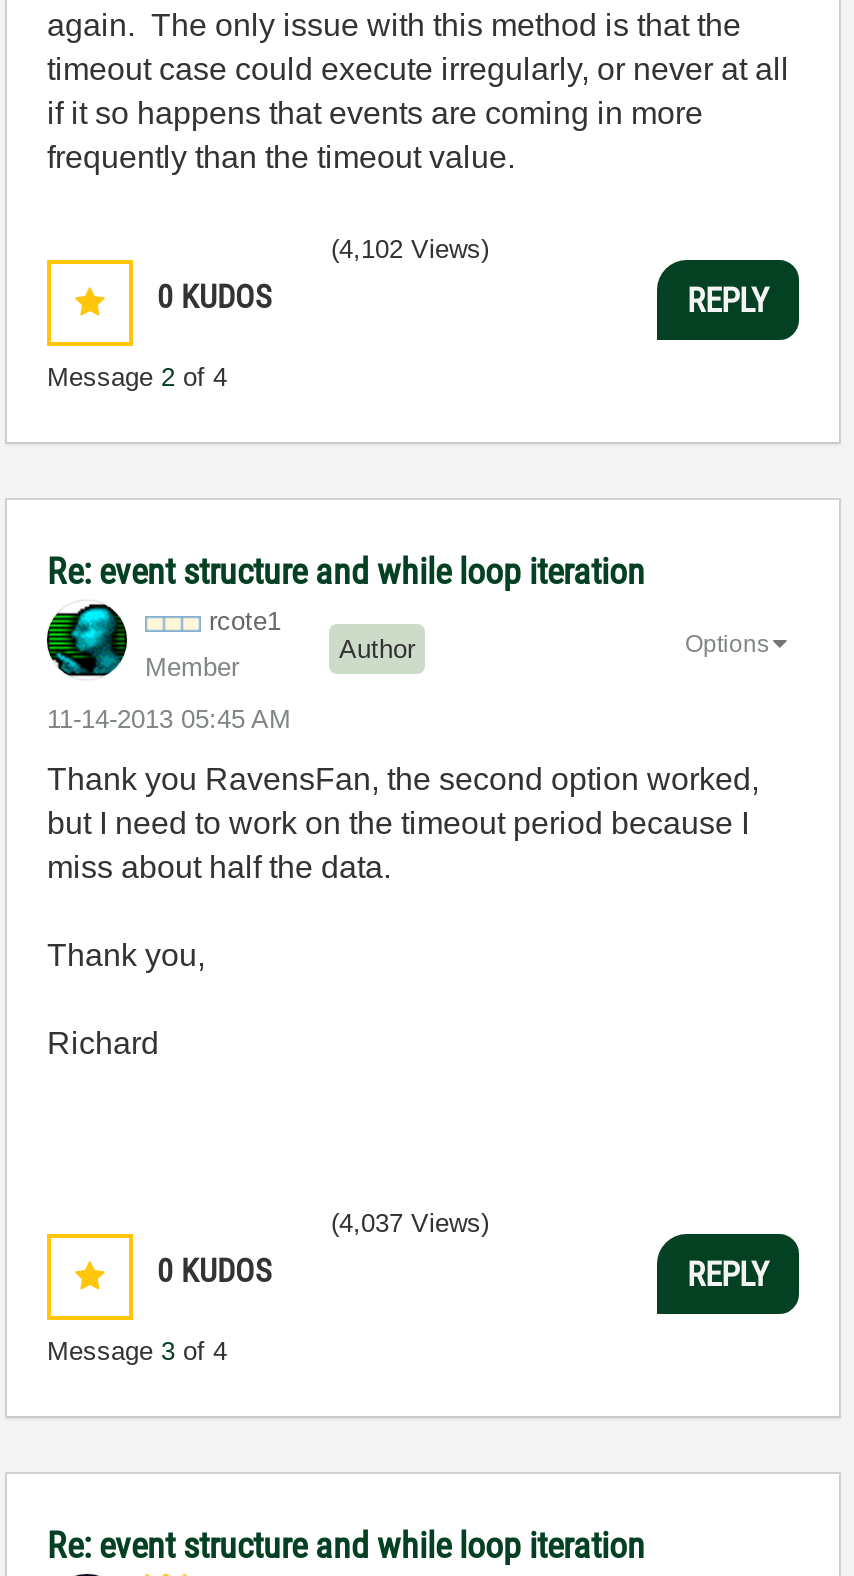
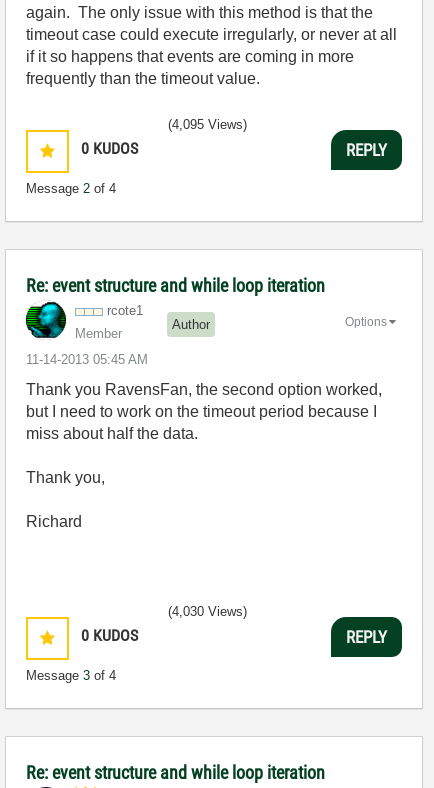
[331,234,489,264] (4,102 Views) -> [168,117,247,132] (4,095 Views)
[331,1208,489,1238] (4,037 Views) -> [168,604,247,619] (4,030 Views)

